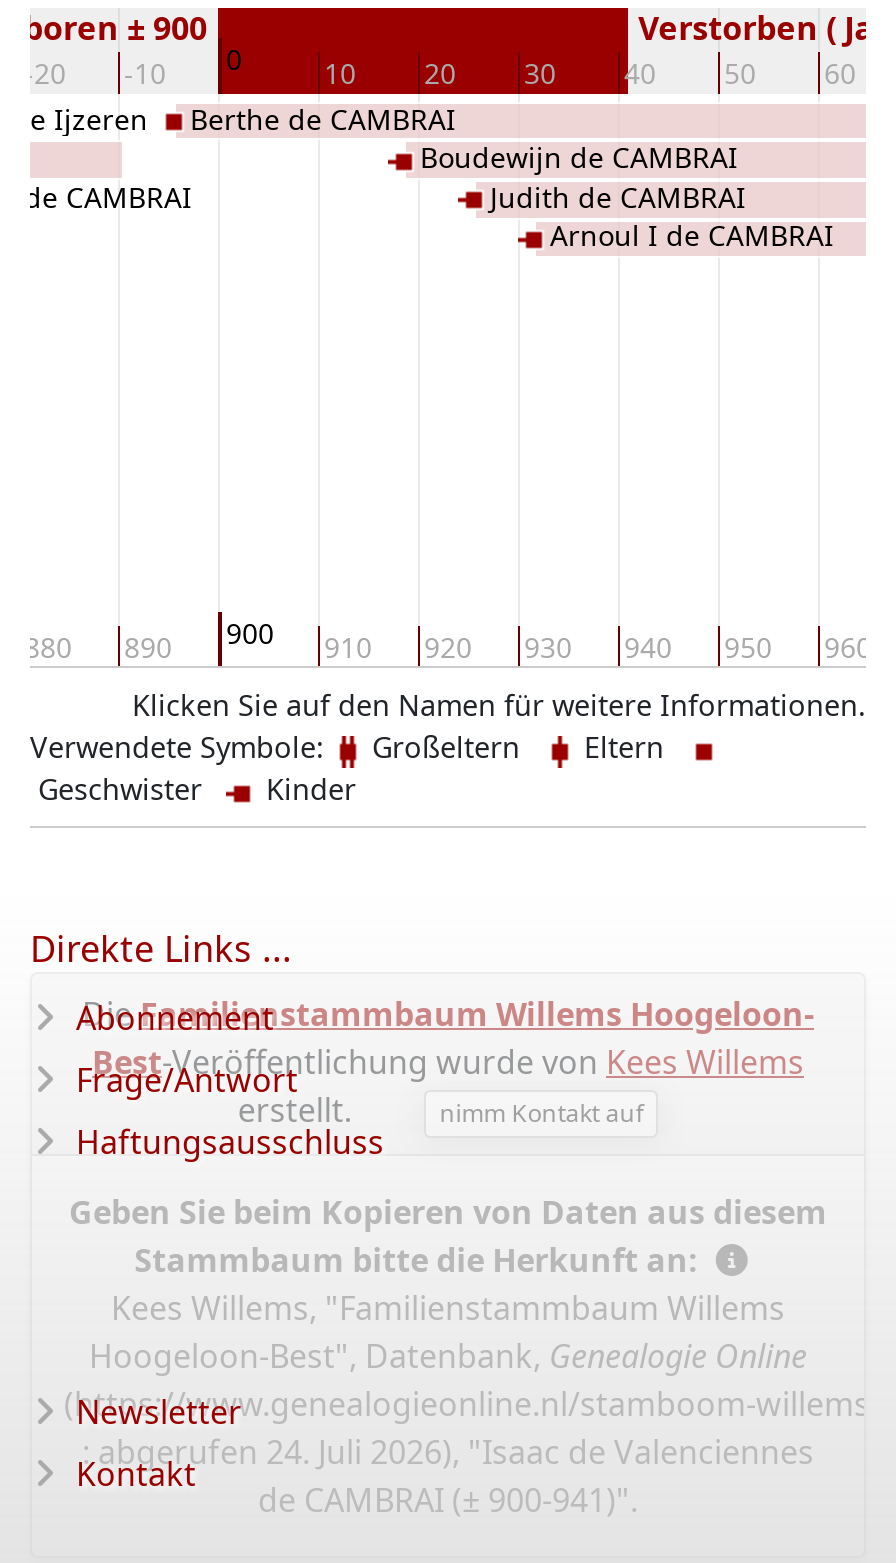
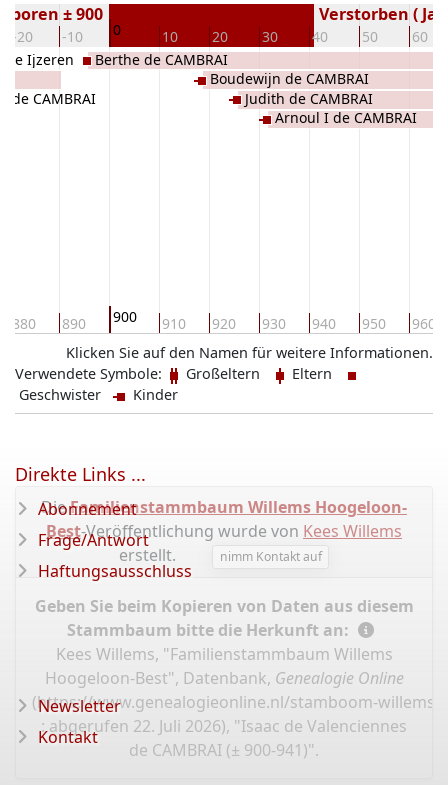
[82,1429,814,1473] : abgerufen 24. Juli 2026), "Isaac de Valenciennes -> [41,715,407,737] : abgerufen 22. Juli 2026), "Isaac de Valenciennes

